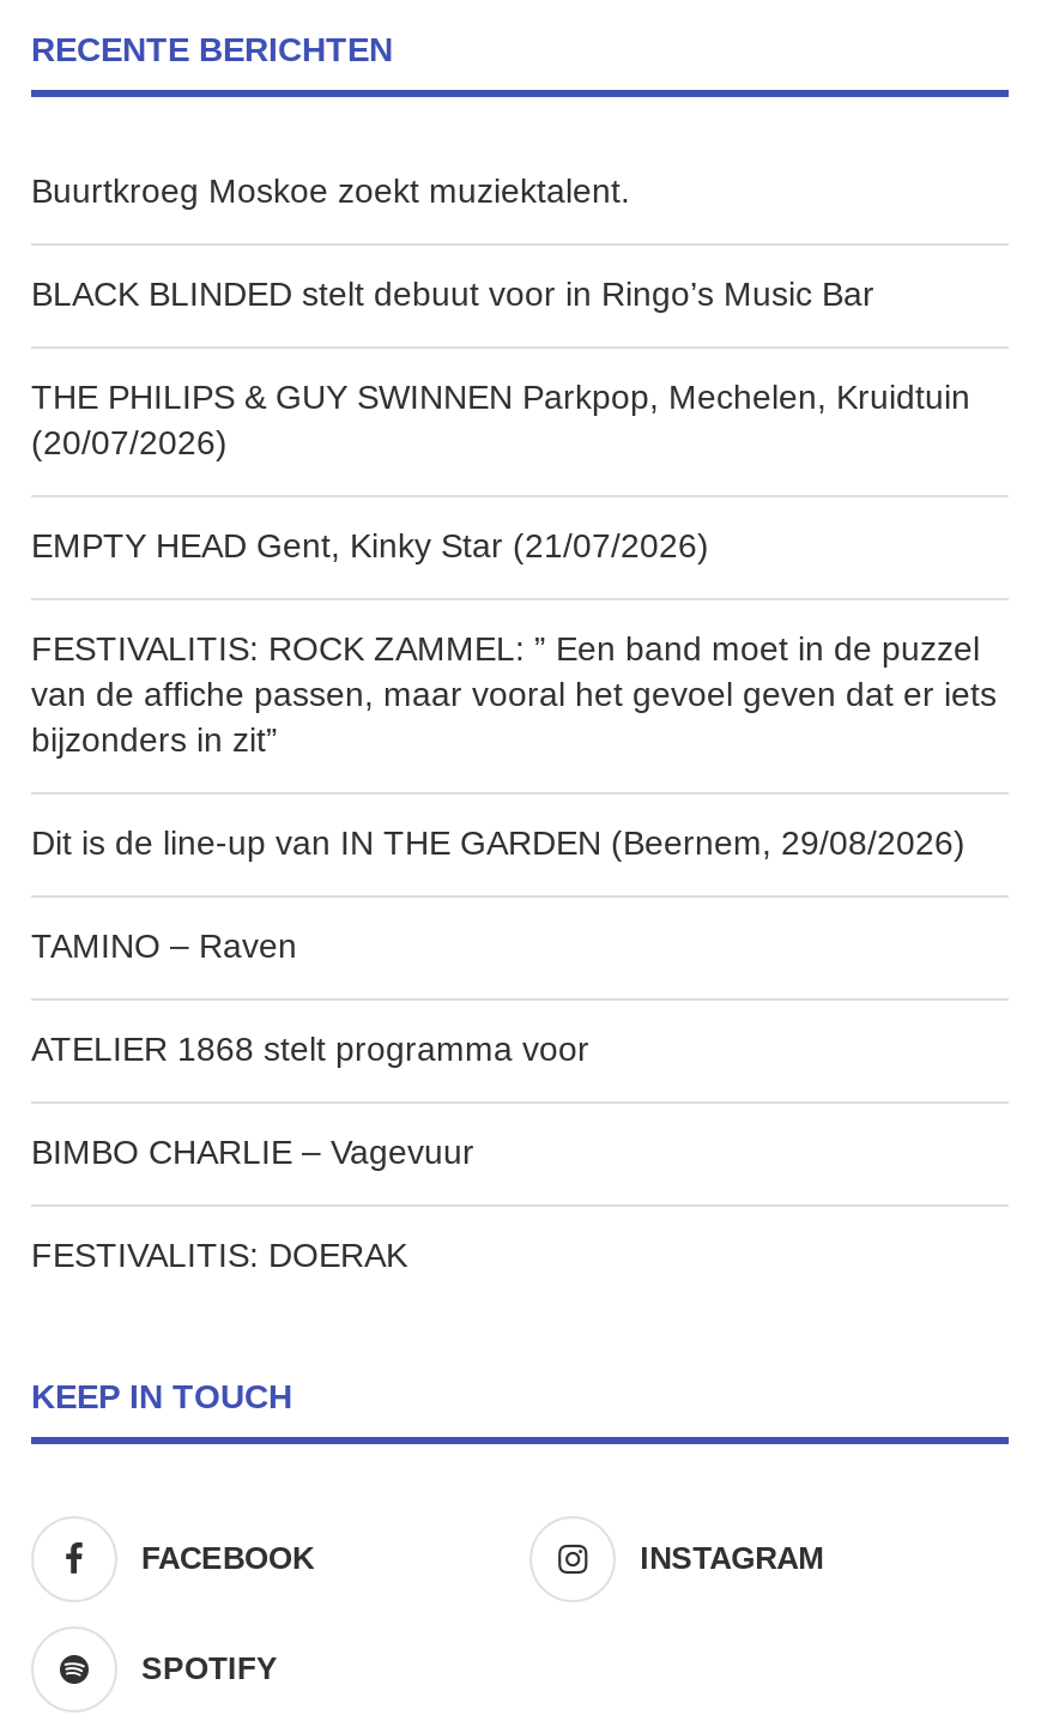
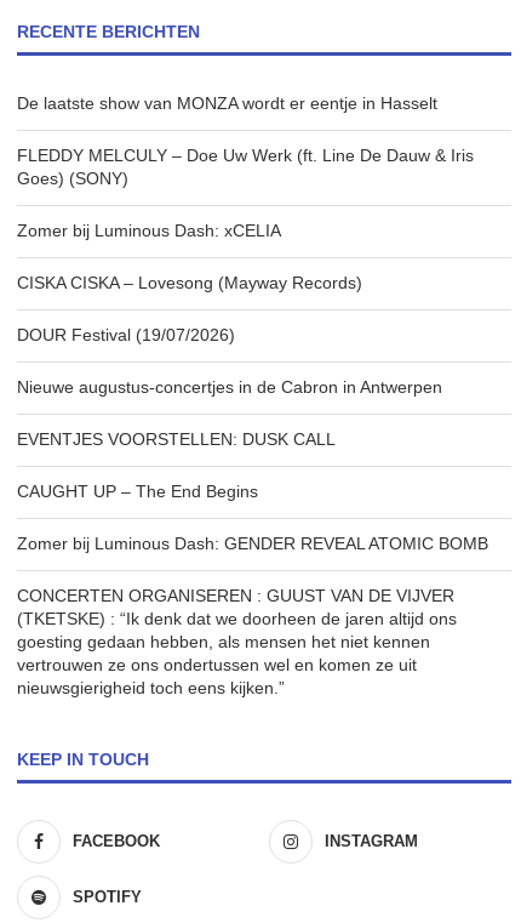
[31,172,630,211] Buurtkroeg Moskoe zoekt muziektalent. -> [17,94,437,113] De laatste show van MONZA wordt er eentje in Hasselt
[31,275,874,314] BLACK BLINDED stelt debuut voor in Ringo’s Music Bar -> [17,146,474,188] FLEDDY MELCULY – Doe Uw Werk (ft. Line De Dauw & Iris | Goes) (SONY)
[31,378,970,462] THE PHILIPS & GUY SWINNEN Parkpop, Mechelen, Kruidtuin | (20/07/2026) -> [17,221,281,241] Zomer bij Luminous Dash: xCELIA
[31,527,709,565] EMPTY HEAD Gent, Kinky Star (21/07/2026) -> [17,273,362,293] CISKA CISKA – Lovesong (Mayway Records)
[31,630,997,760] FESTIVALITIS: ROCK ZAMMEL: ” Een band moet in de puzzel | van de affiche passen, maar vooral het gevoel geven dat er iets | bijzonders in zit” -> [17,326,235,345] DOUR Festival (19/07/2026)
[31,824,966,863] Dit is de line-up van IN THE GARDEN (Beernem, 29/08/2026) -> [17,378,442,397] Nieuwe augustus-concertjes in de Cabron in Antwerpen
[31,927,297,966] TAMINO – Raven -> [17,430,336,449] EVENTJES VOORSTELLEN: DUSK CALL
[31,1030,589,1069] ATELIER 1868 stelt programma voor -> [17,482,258,501] CAUGHT UP – The End Begins
[31,1134,474,1172] BIMBO CHARLIE – Vagevuur -> [17,534,488,554] Zomer bij Luminous Dash: GENDER REVEAL ATOMIC BOMB
[31,1237,407,1275] FESTIVALITIS: DOERAK -> [17,586,457,698] CONCERTEN ORGANISEREN : GUUST VAN DE VIJVER | (TKETSKE) : “Ik denk dat we doorheen de jaren altijd ons | goesting gedaan hebben, als mensen het niet kennen | vertrouwen ze ons ondertussen wel en komen ze uit | nieuwsgierigheid toch eens kijken.”

